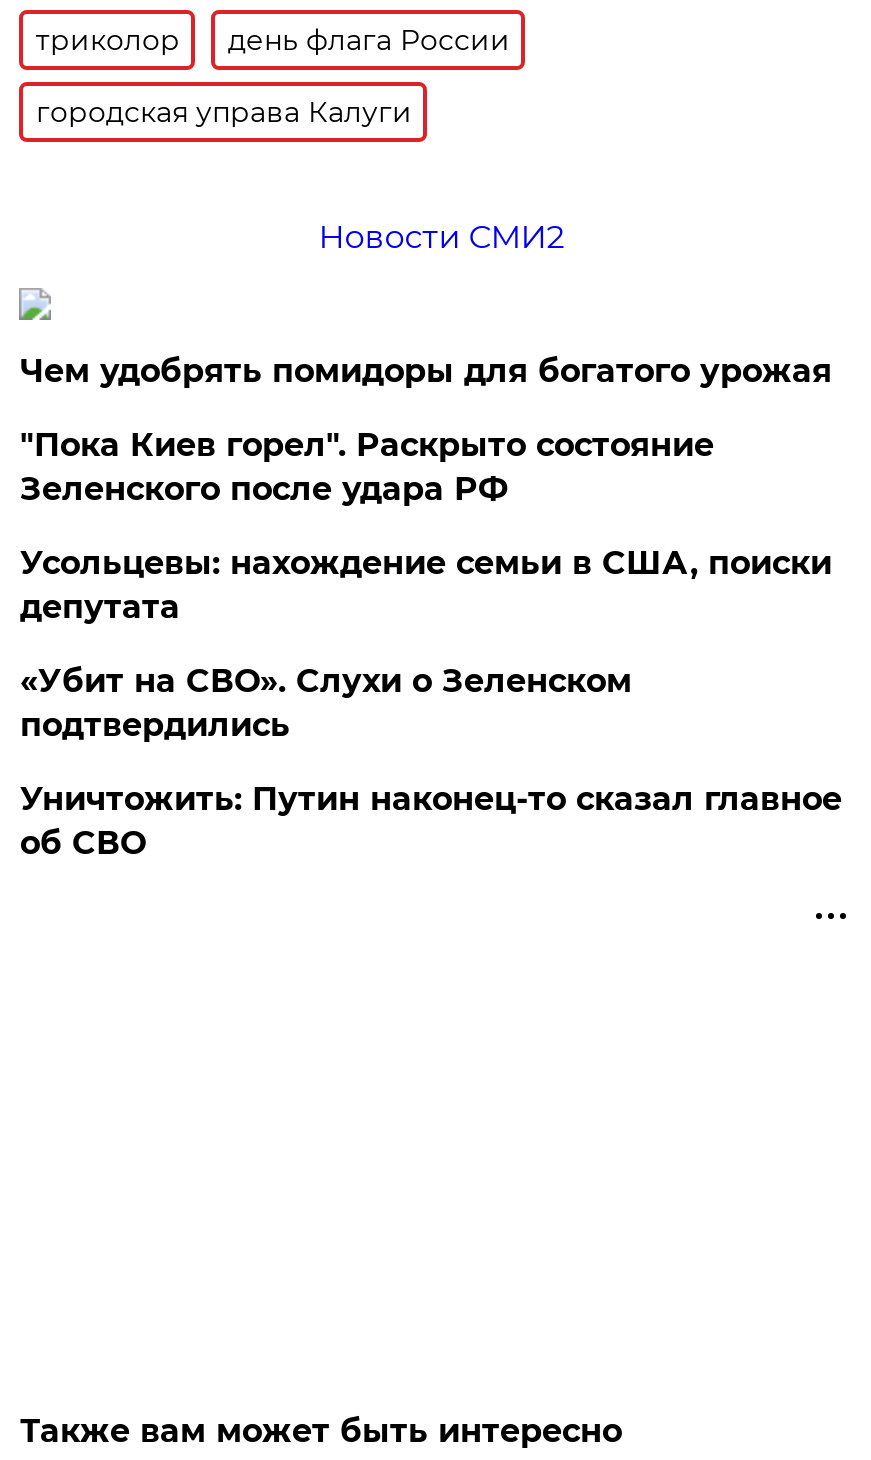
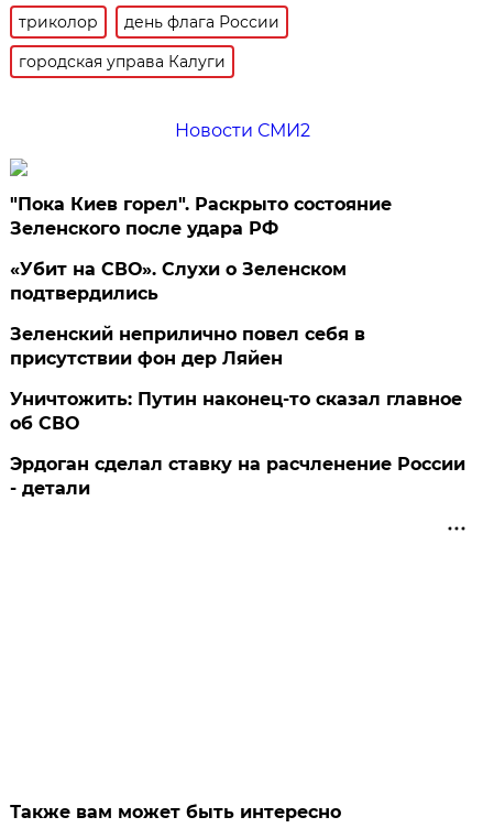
[20,352,832,390] Чем удобрять помидоры для богатого урожая -> none
moved [20,426,714,508] -> [10,194,392,239]: "Пока Киев горел". Раскрыто состояние | Зеленского после удара РФ
[20,544,832,626] Усольцевы: нахождение семьи в США, поиски | депутата -> none
moved [20,662,632,744] -> [10,259,347,304]: «Убит на СВО». Слухи о Зеленском | подтвердились
none -> [10,324,366,369] Зеленский неприлично повел cебя в | присутствии фон дер Ляйен
moved [20,780,842,862] -> [10,389,463,434]: Уничтожить: Путин наконец-то сказал главное | об СВО
none -> [10,454,466,499] Эрдоган сделал ставку на расчленение России | - детали

